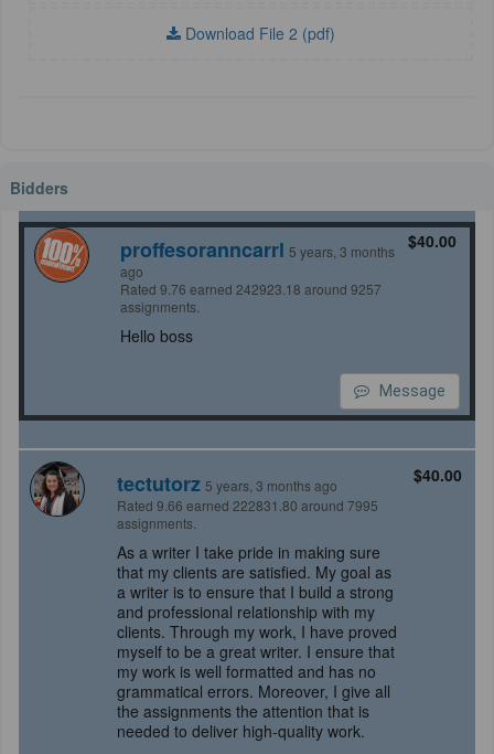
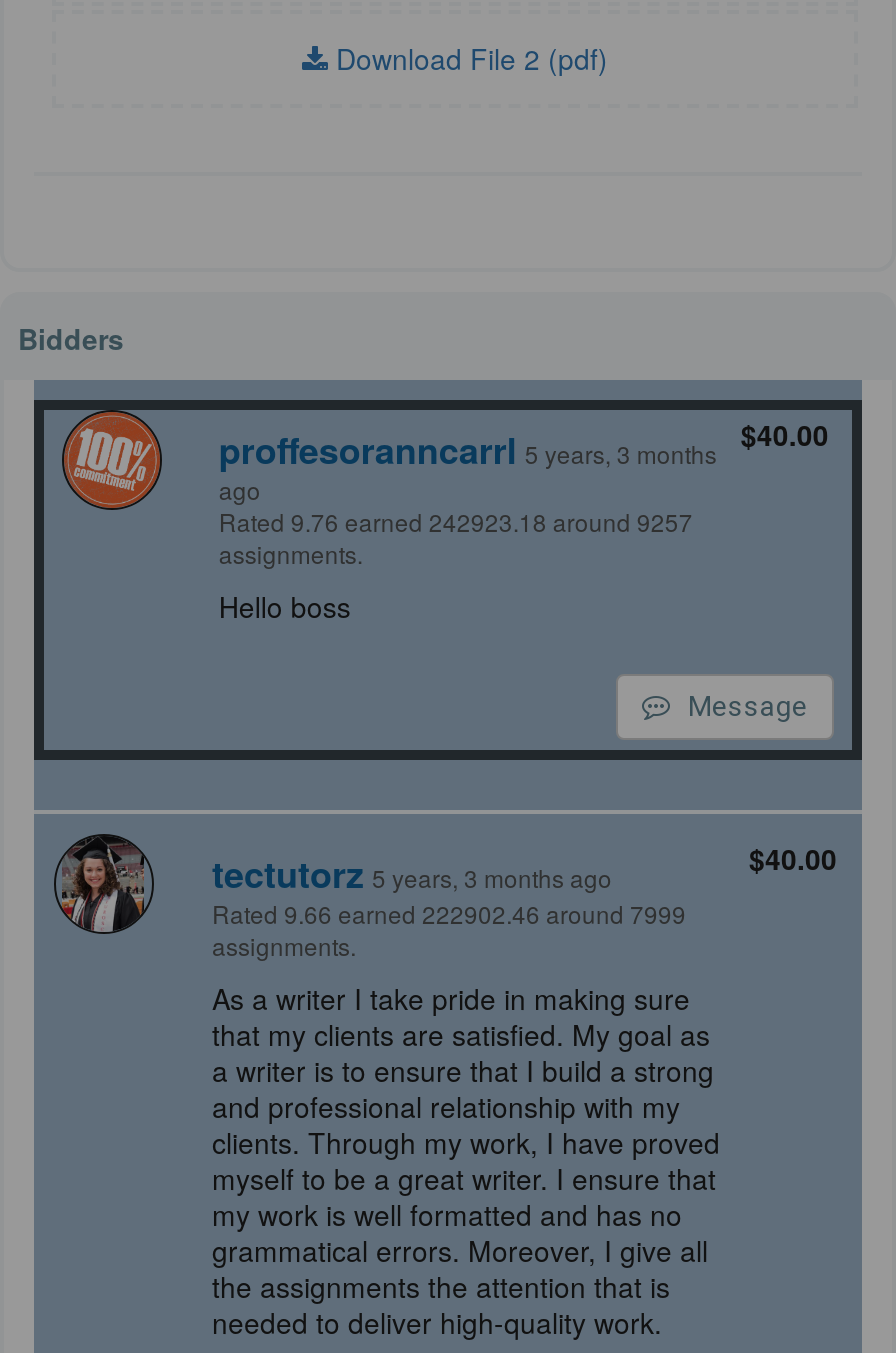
[117,496,378,514] Rated 9.66 earned 222831.80 around 7995 -> [212,896,686,930] Rated 9.66 earned 222902.46 around 7999

